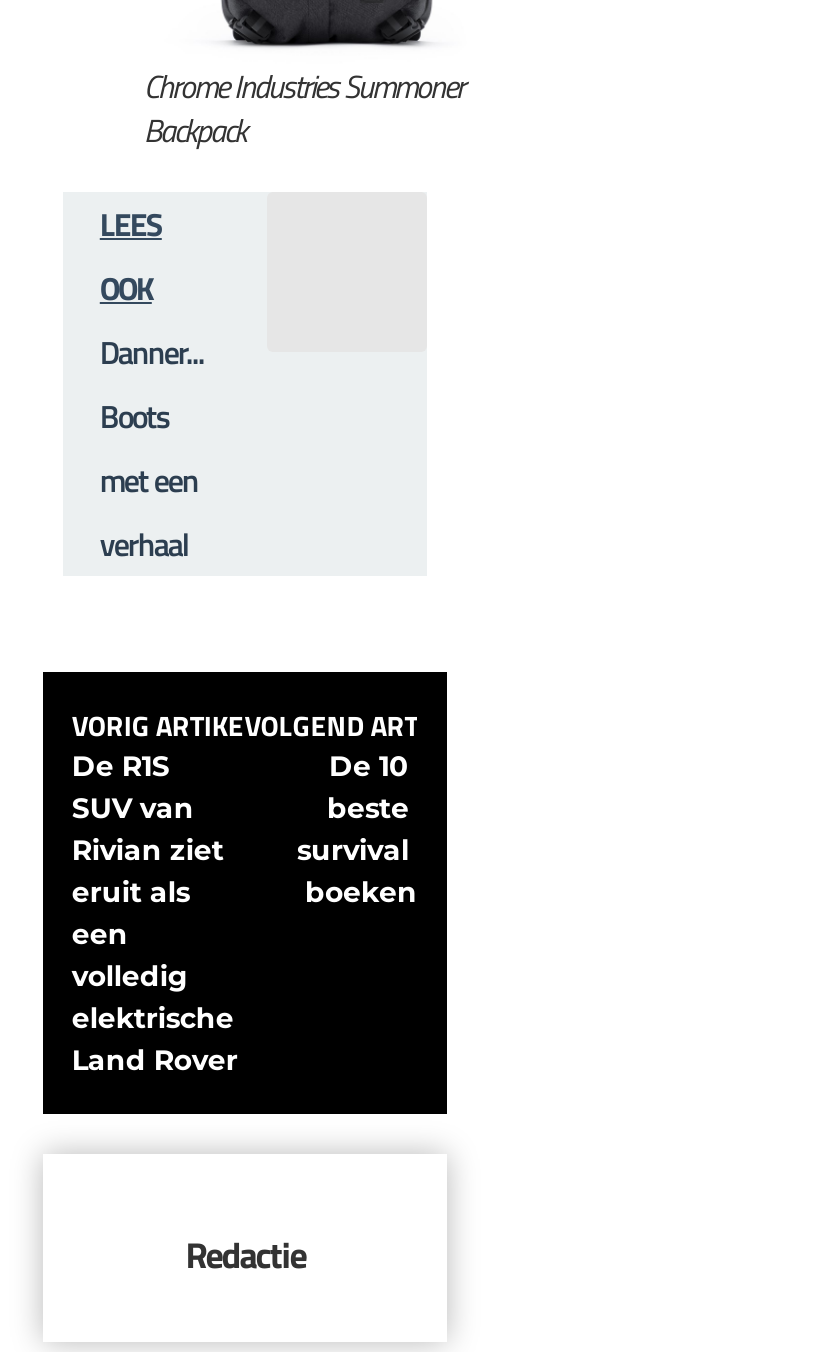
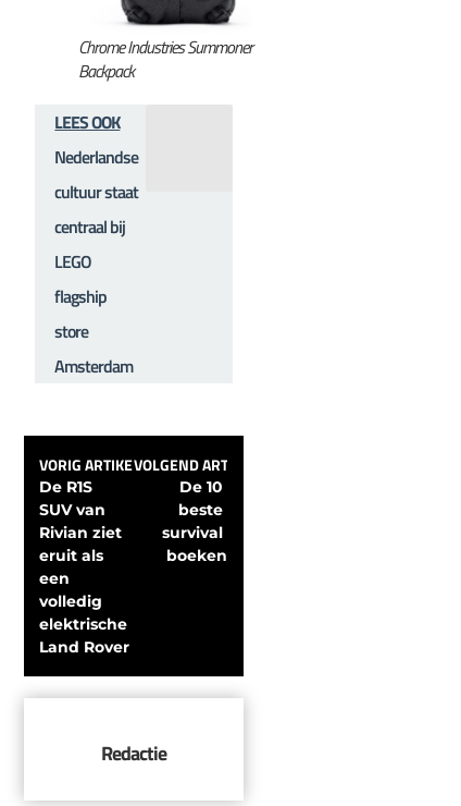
[100,201,204,569] LEES | OOK | Danner... | Boots | met een | verhaal -> [55,109,139,379] LEES OOK | Nederlandse | cultuur staat | centraal bij | LEGO | flagship | store | Amsterdam

